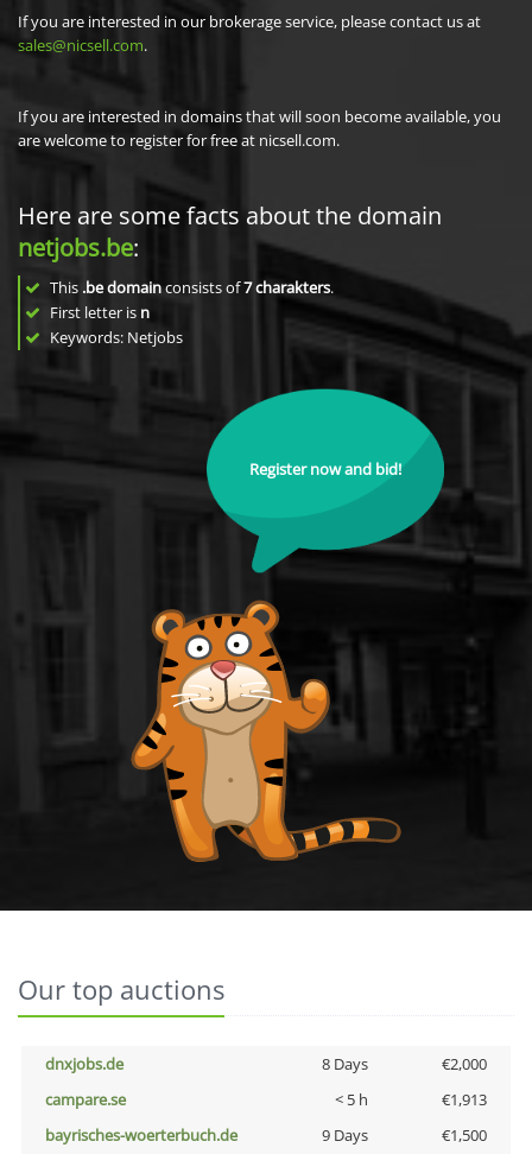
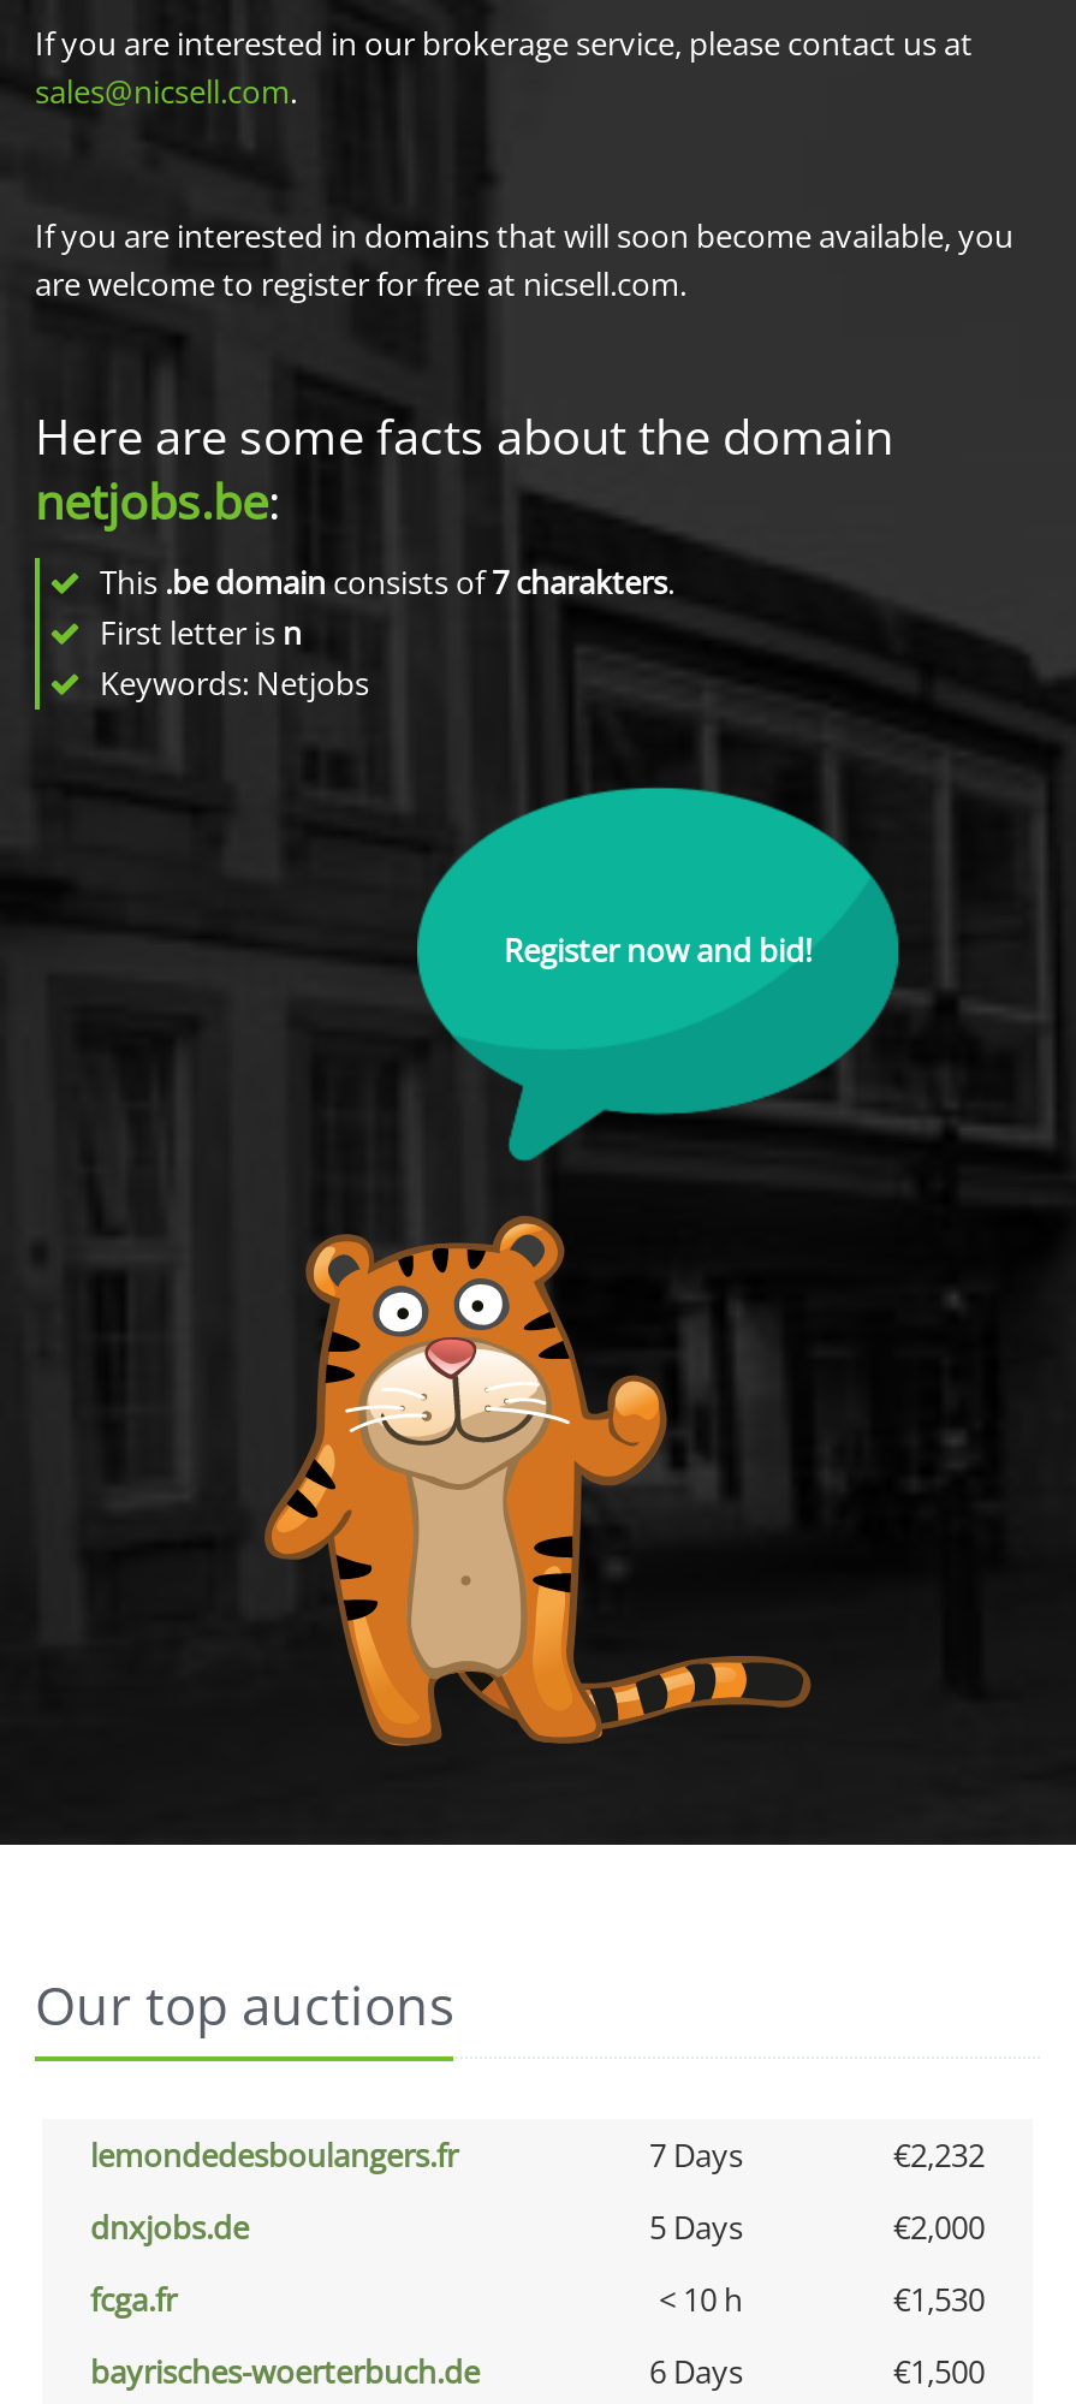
none -> [90,2133,985,2177] lemondedesboulangers.fr | 7 Days | €2,232
[321,1053,368,1074] 8 Days -> [649,2206,743,2249] 5 Days
[45,1089,487,1110] campare.se | < 5 h | €1,913 -> [90,2278,985,2321] fcga.fr | < 10 h | €1,530
[321,1124,368,1146] 9 Days -> [649,2350,743,2393] 6 Days

